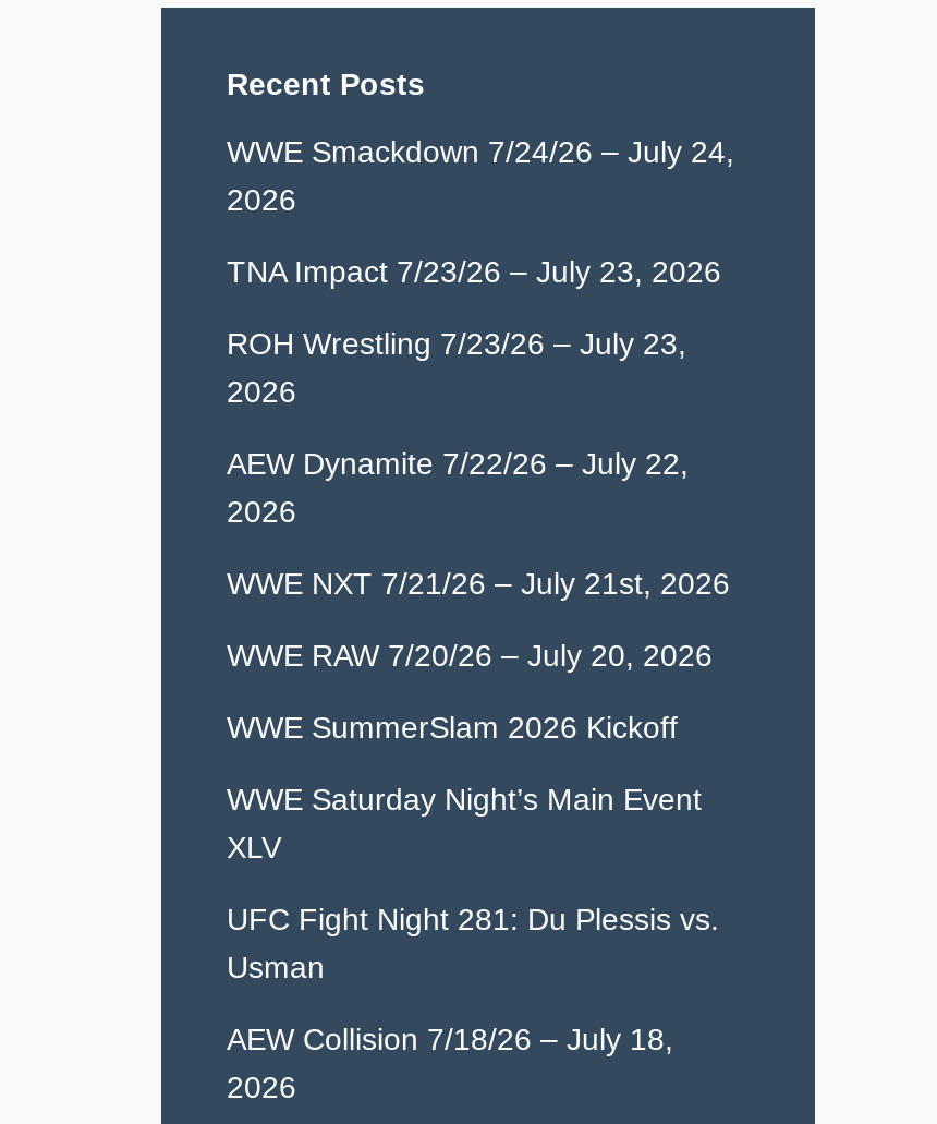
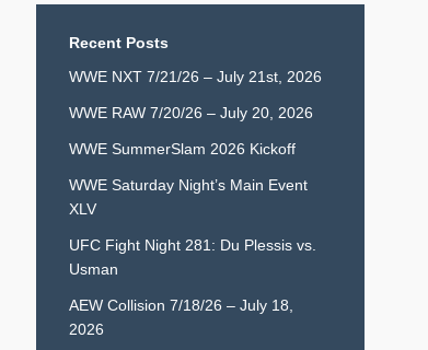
[227,134,734,529] WWE Smackdown 7/24/26 – July 24, | 2026 | TNA Impact 7/23/26 – July 23, 2026 | ROH Wrestling 7/23/26 – July 23, | 2026 | AEW Dynamite 7/22/26 – July 22, | 2026 -> none

